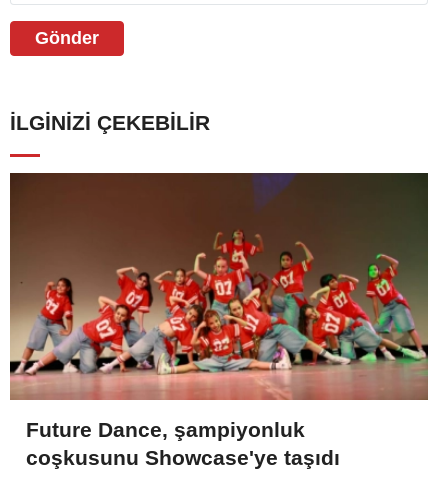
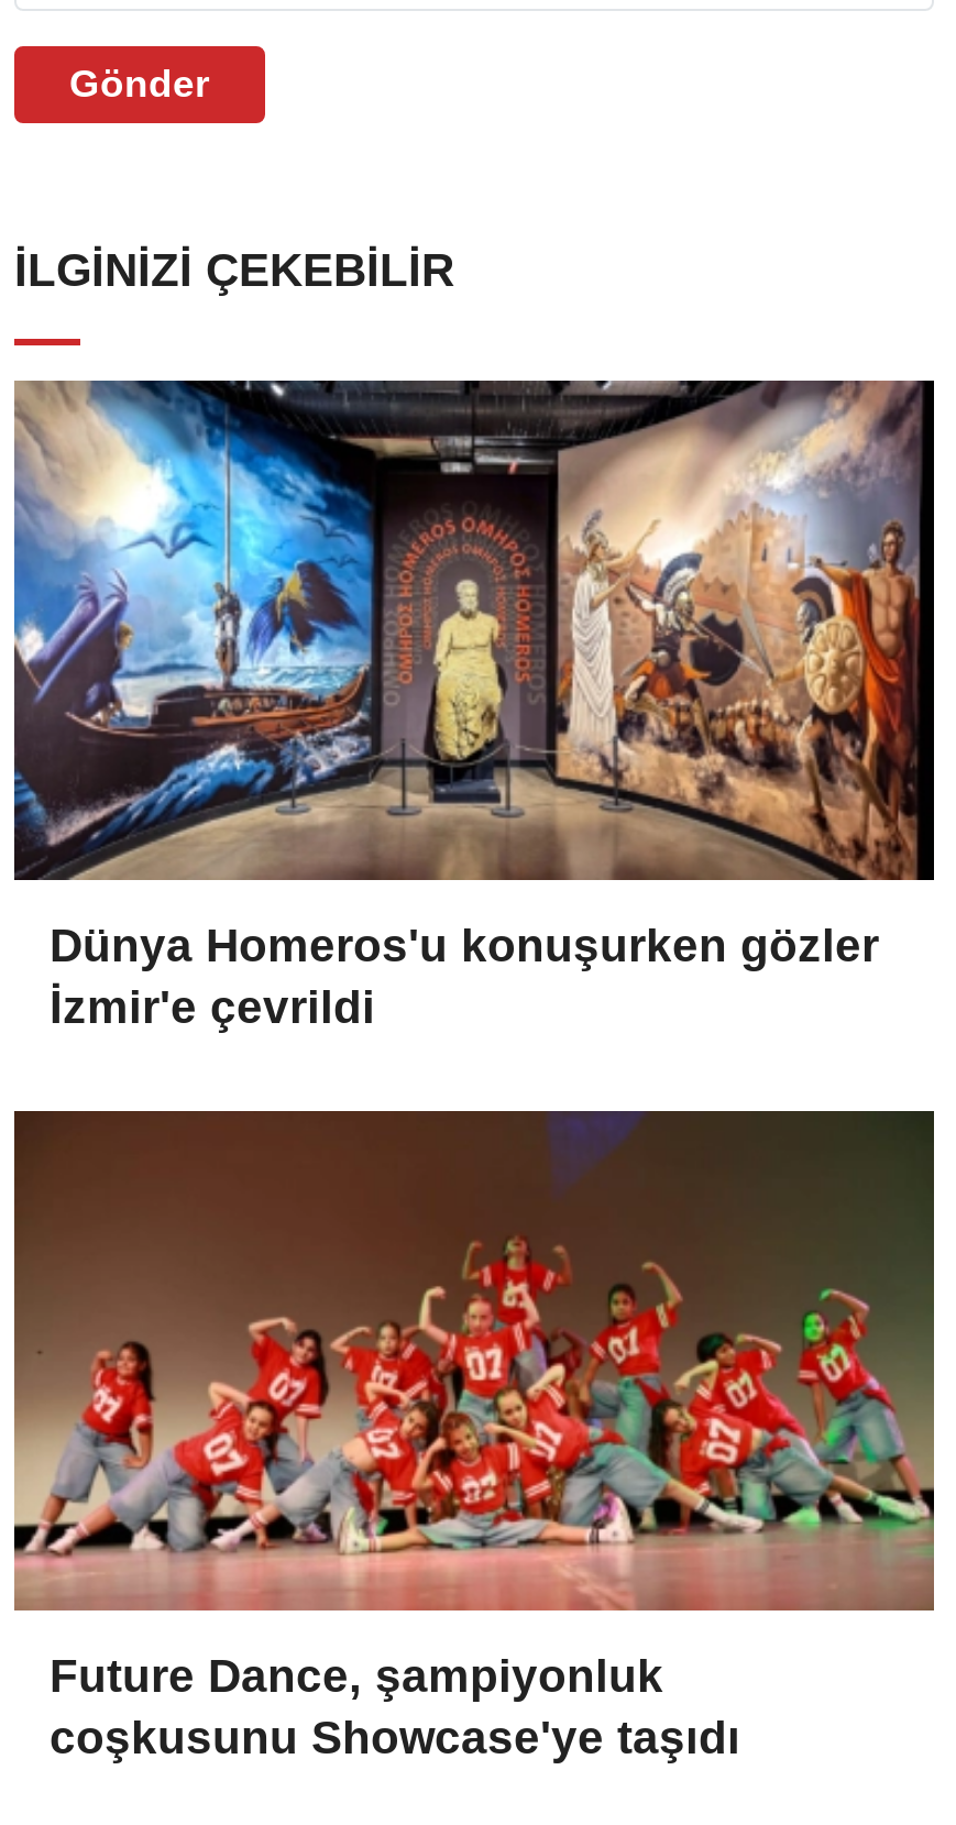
none -> [12,378,936,1032] [image] | Dünya Homeros'u konuşurken gözler | İzmir'e çevrildi

